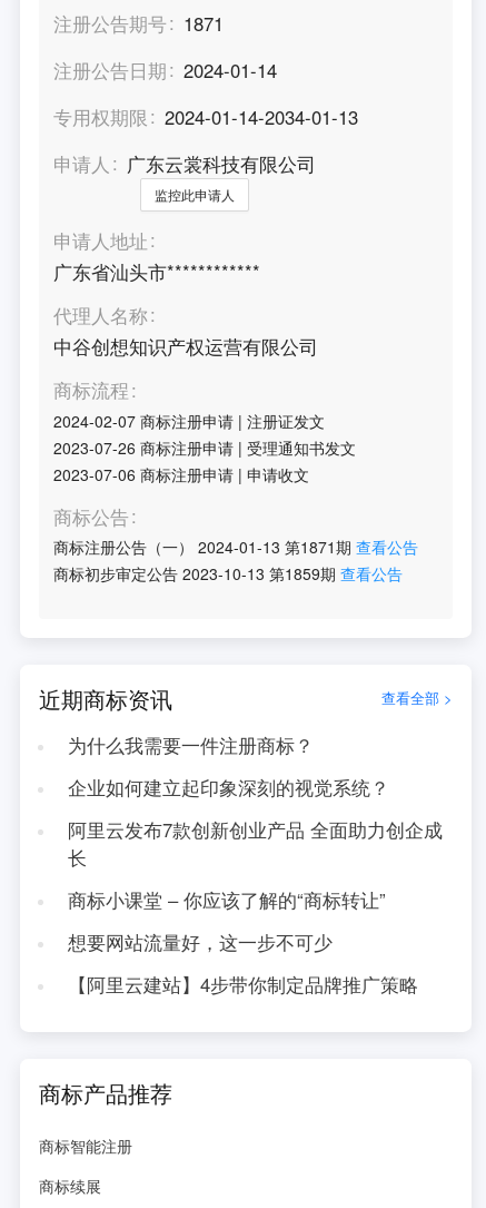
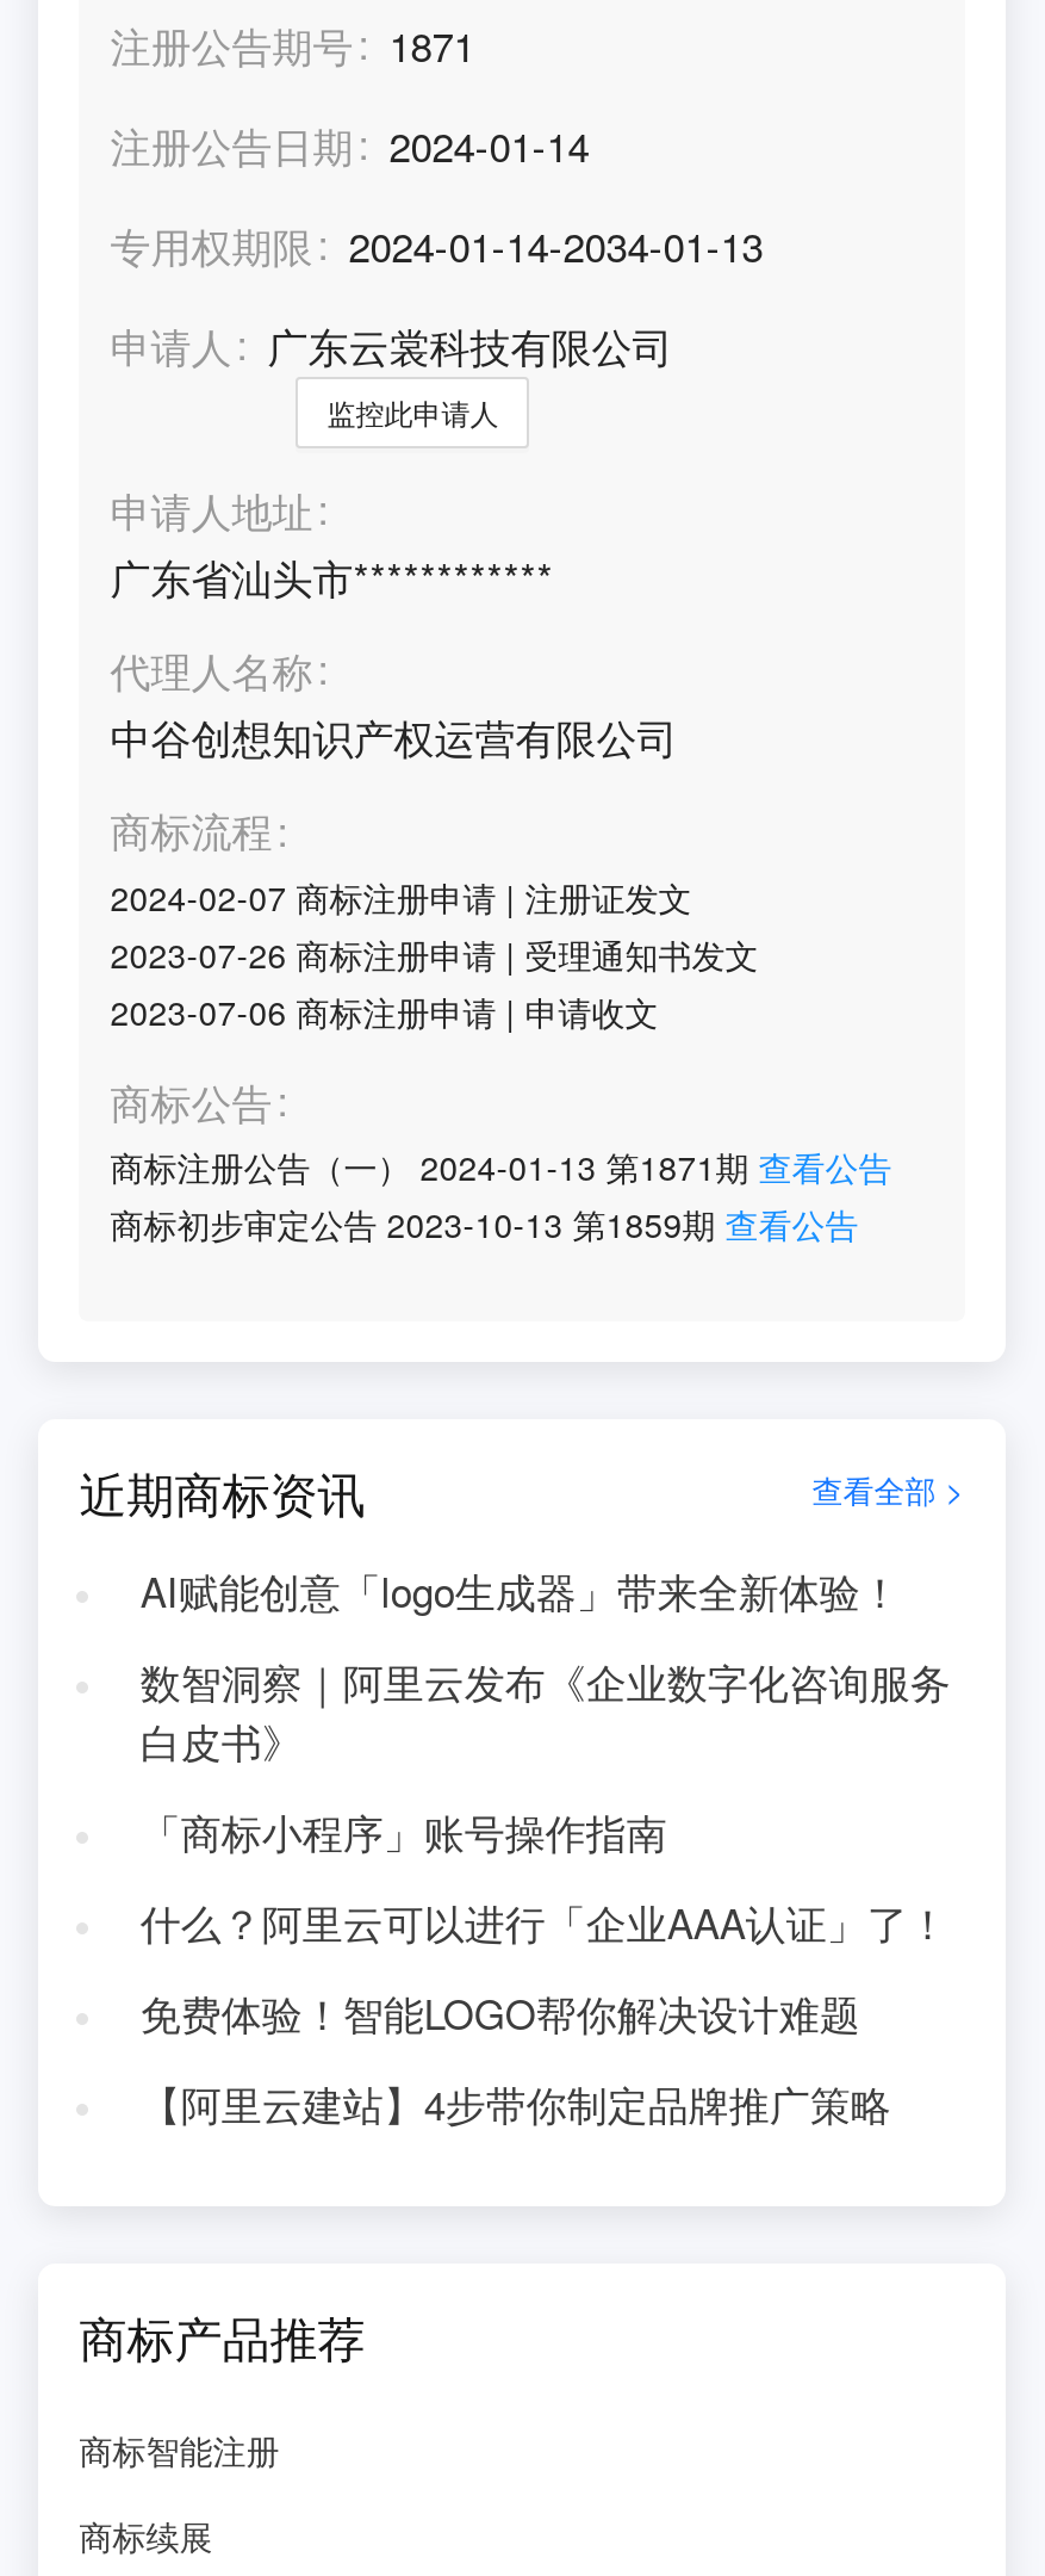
[68,731,313,758] 为什么我需要一件注册商标？ -> [140,1562,900,1620] AI赋能创意「logo生成器」带来全新体验！
[68,774,389,801] 企业如何建立起印象深刻的视觉系统？ -> [140,1653,950,1770] 数智洞察｜阿里云发布《企业数字化咨询服务 | 白皮书》
[68,816,442,871] 阿里云发布7款创新创业产品 全面助力创企成 | 长 -> [140,1803,667,1860] 「商标小程序」账号操作指南
[68,886,386,913] 商标小课堂 – 你应该了解的“商标转让” -> [140,1894,948,1951] 什么？阿里云可以进行「企业AAA认证」了！
[68,928,332,955] 想要网站流量好，这一步不可少 -> [140,1984,860,2041] 免费体验！智能LOGO帮你解决设计难题

